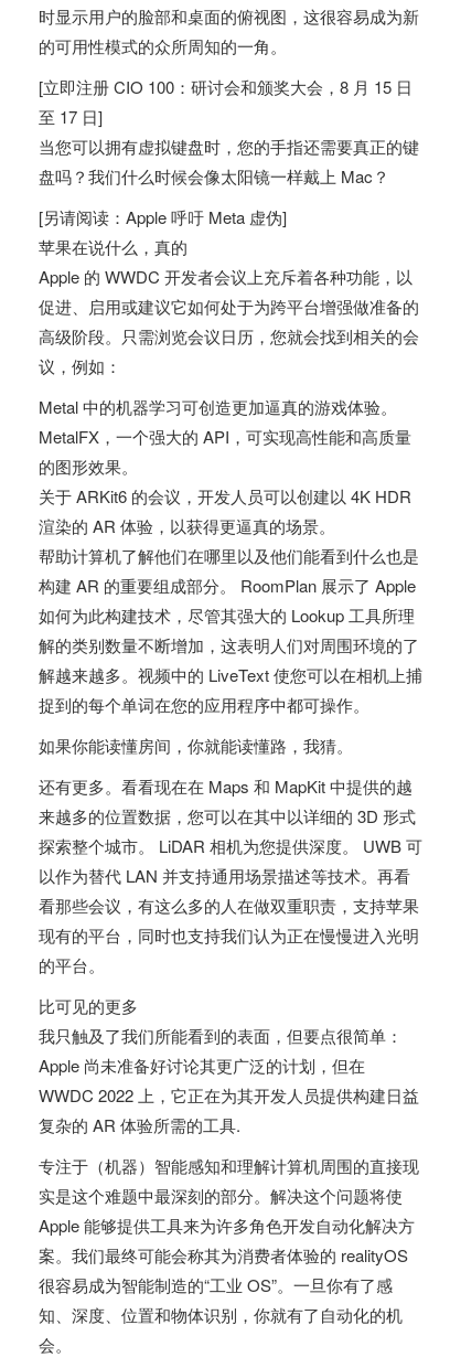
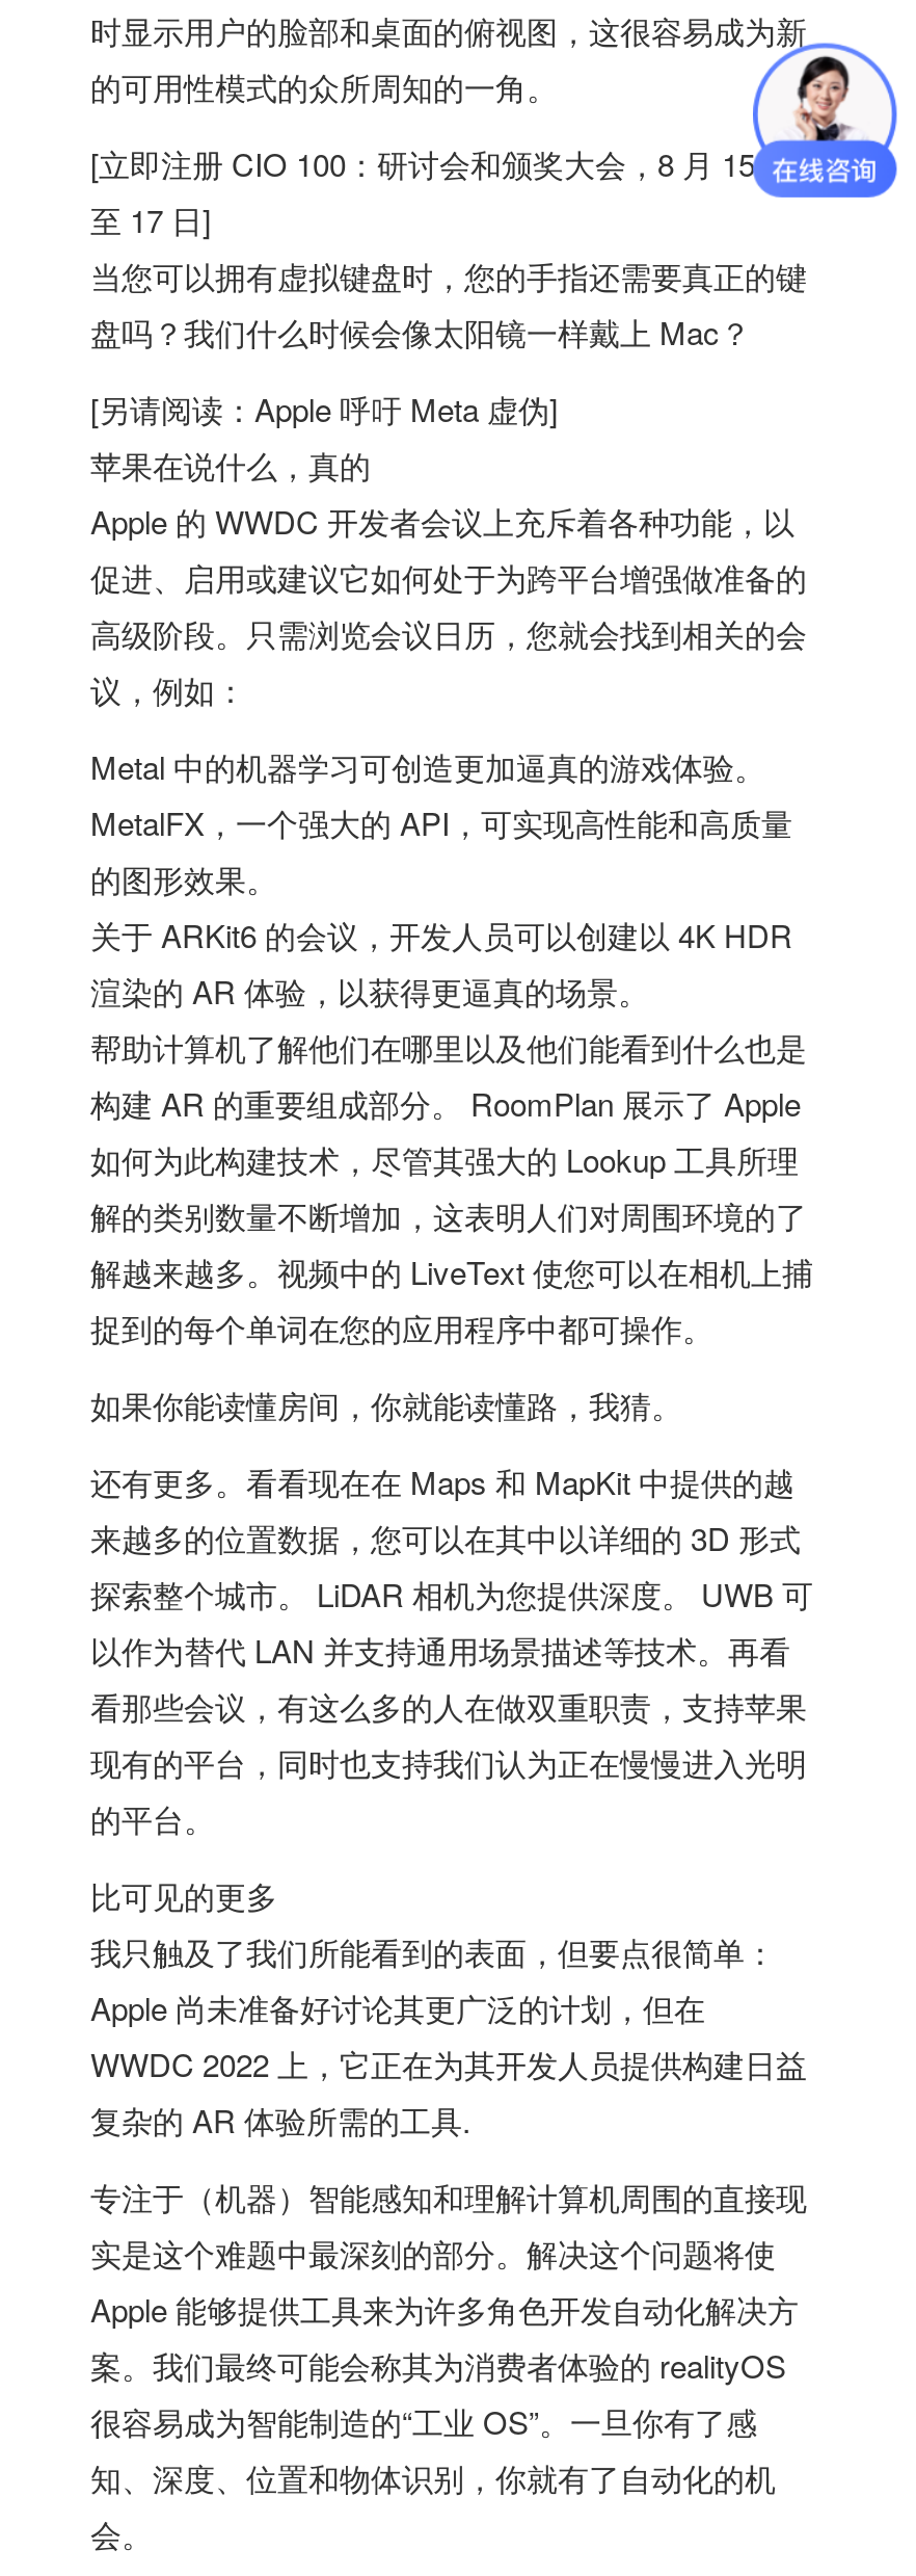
none -> [751,40,900,200] [image]

